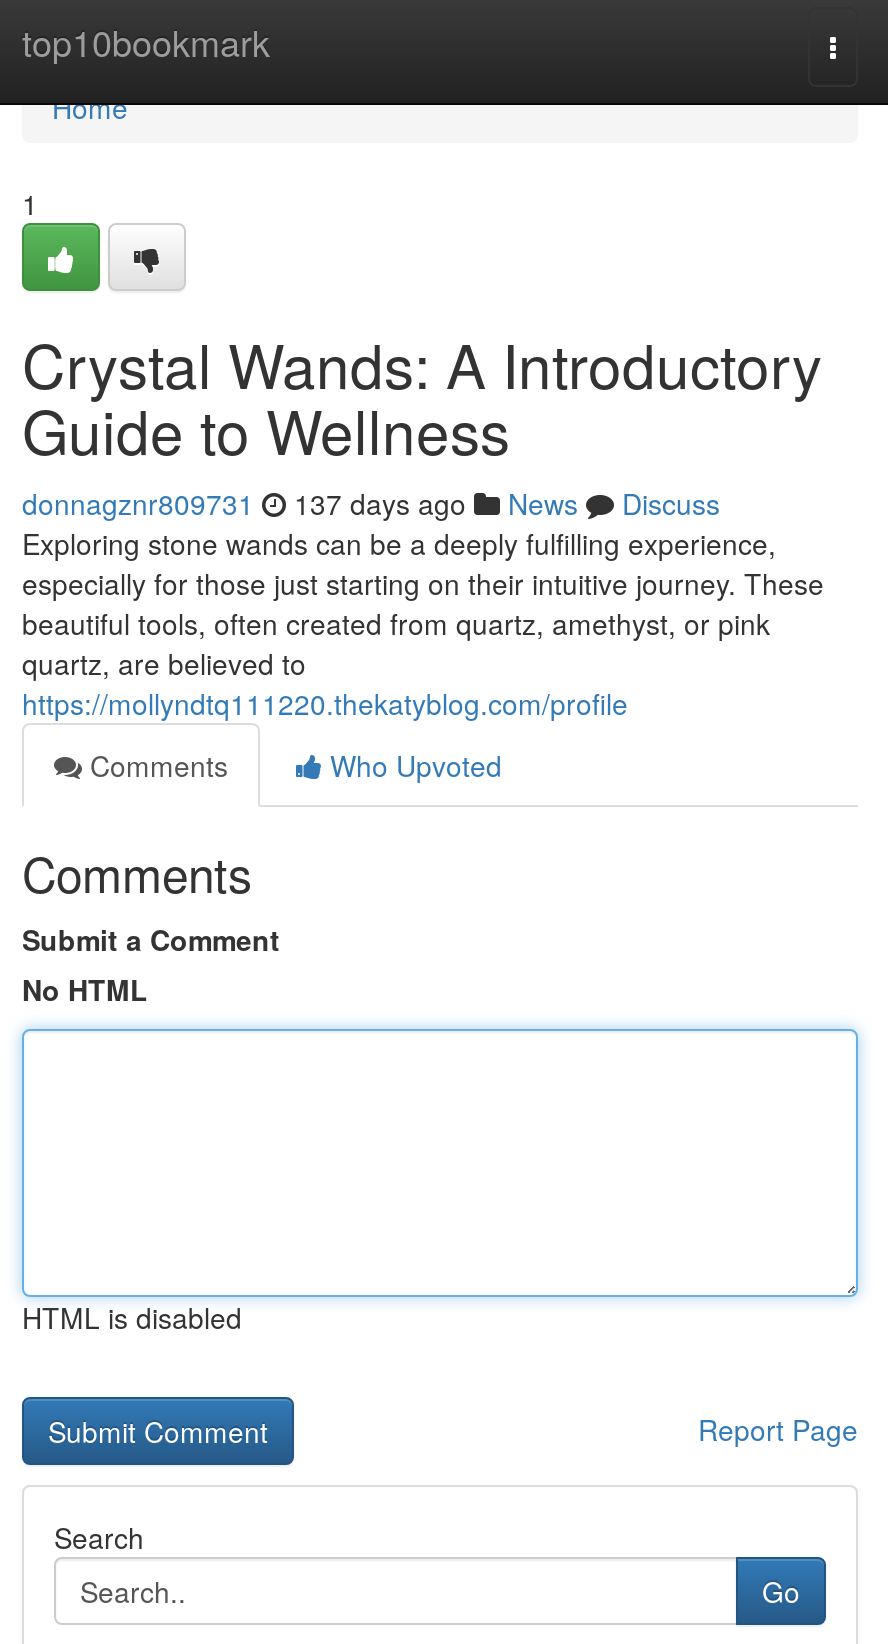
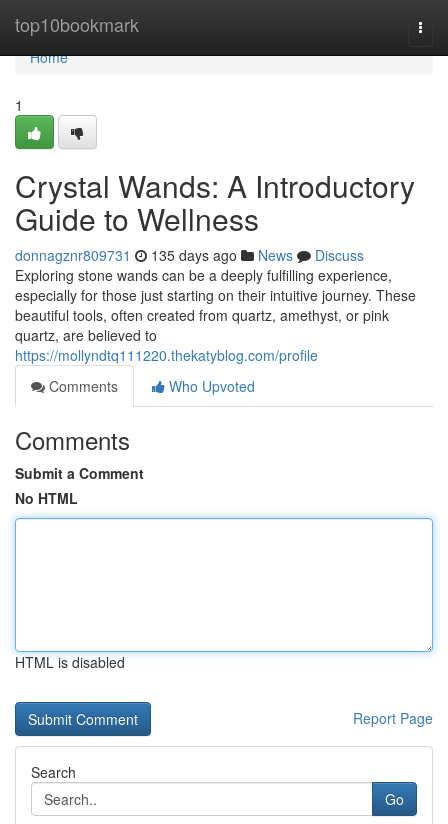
[22,483,720,523] donnagznr809731 137 days ago News Discuss -> [15,245,364,265] donnagznr809731 135 days ago News Discuss

